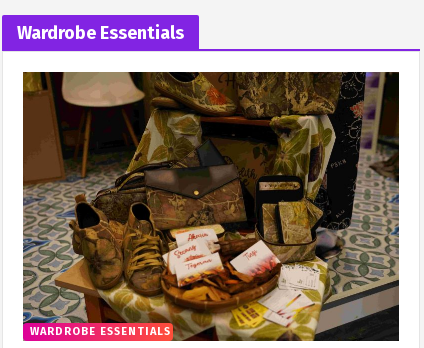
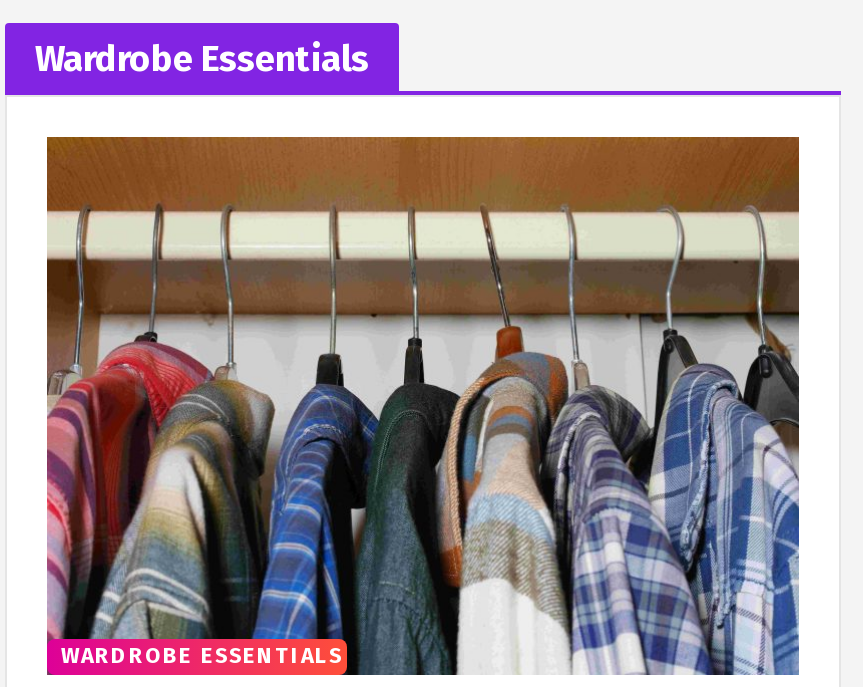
[22,71,400,342] [image] -> [45,135,801,677] [image]

